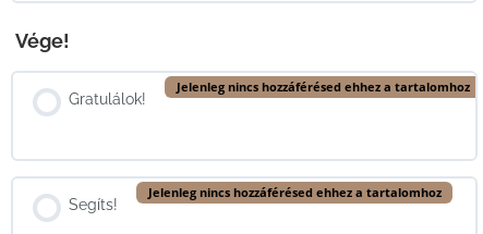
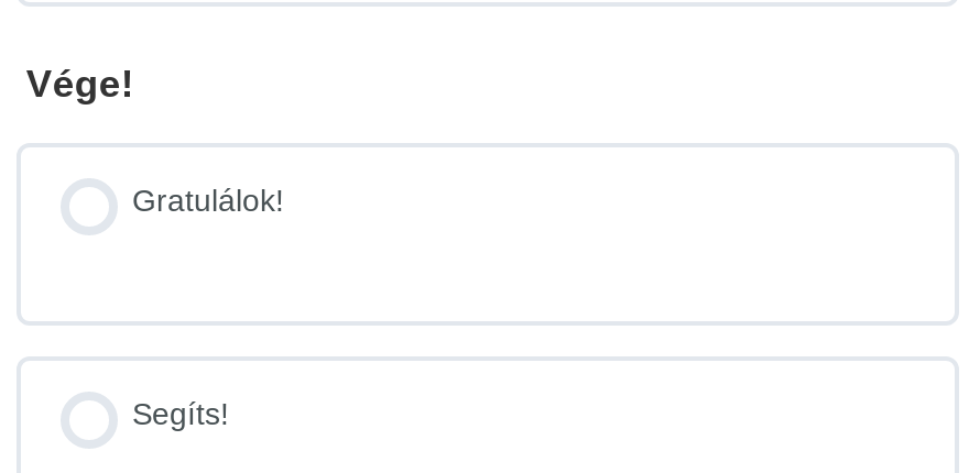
[176,79,469,94] Jelenleg nincs hozzáférésed ehhez a tartalomhoz -> none
[148,185,441,200] Jelenleg nincs hozzáférésed ehhez a tartalomhoz -> none

